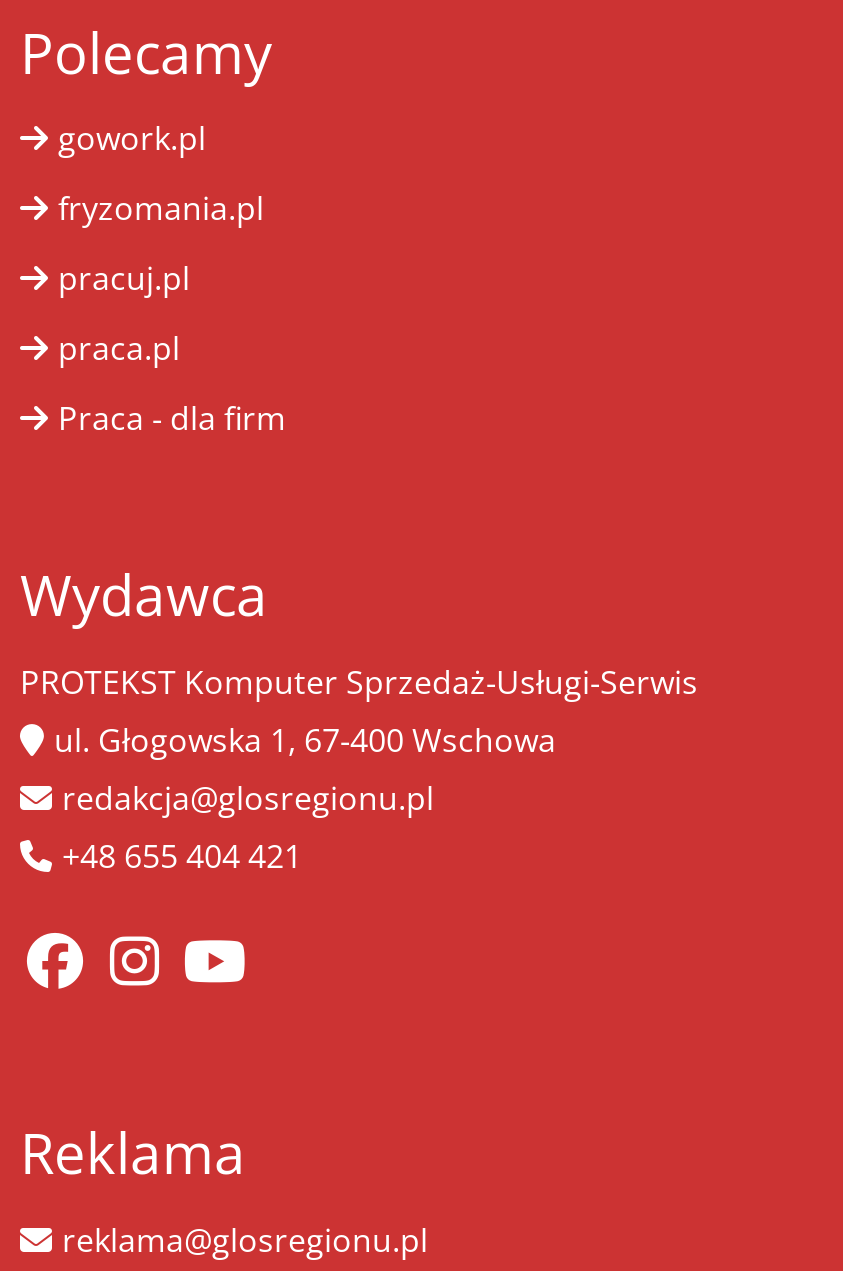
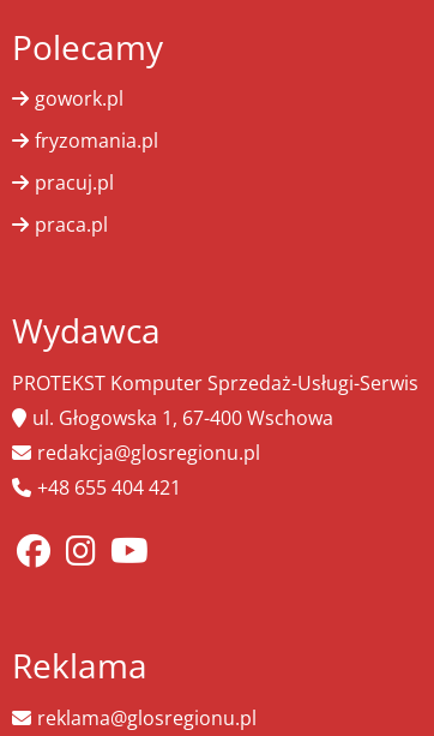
[58,397,286,441] Praca - dla firm -> none

